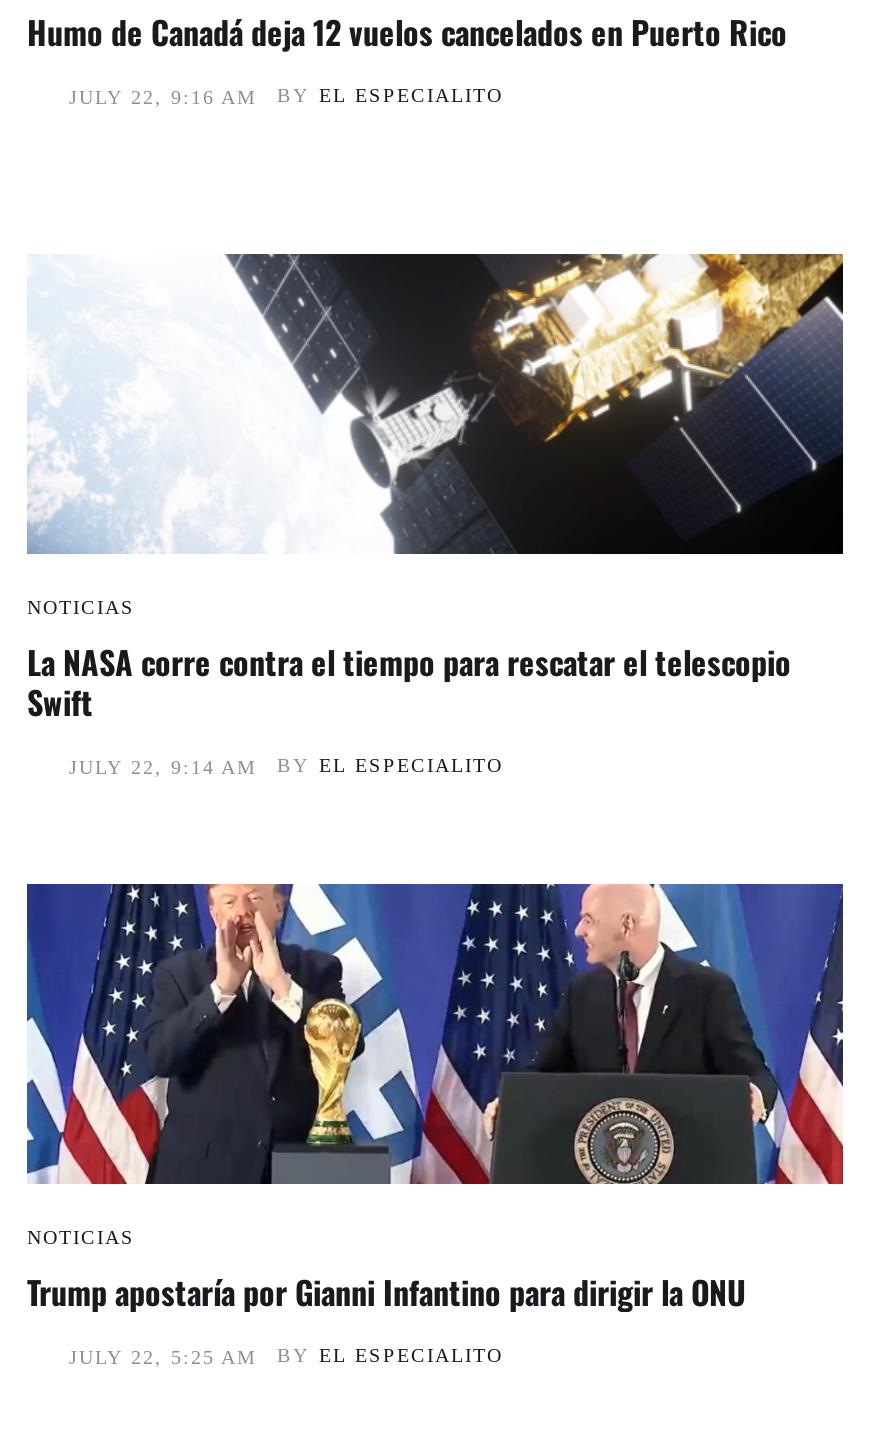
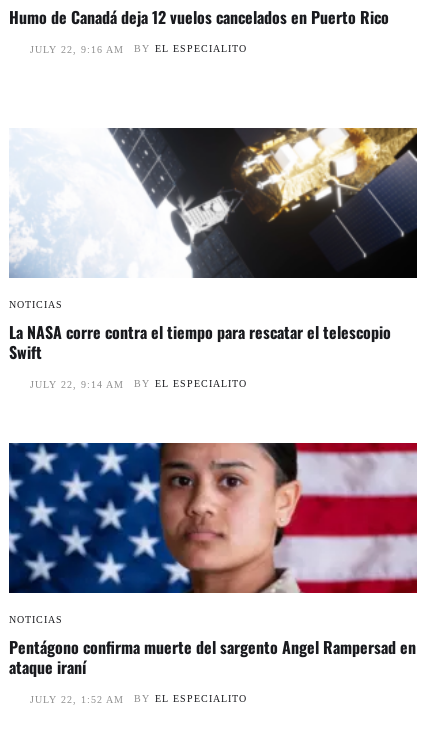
[25,882,845,1186] [image] -> [8,442,418,594] [image]
[27,1269,745,1317] Trump apostaría por Gianni Infantino para dirigir la ONU -> [9,635,416,679] Pentágono confirma muerte del sargento Angel Rampersad en | ataque iraní
[69,1345,503,1369] JULY 22, 5:25 AM BY EL ESPECIALITO -> [30,693,247,705] JULY 22, 1:52 AM BY EL ESPECIALITO

